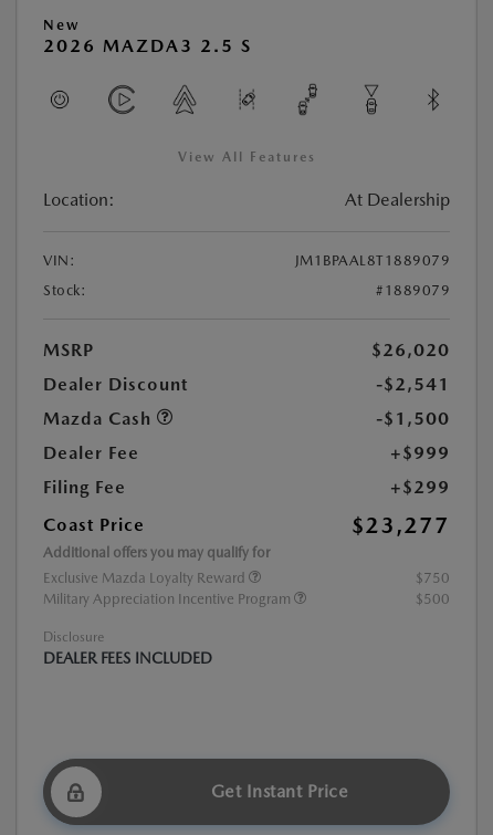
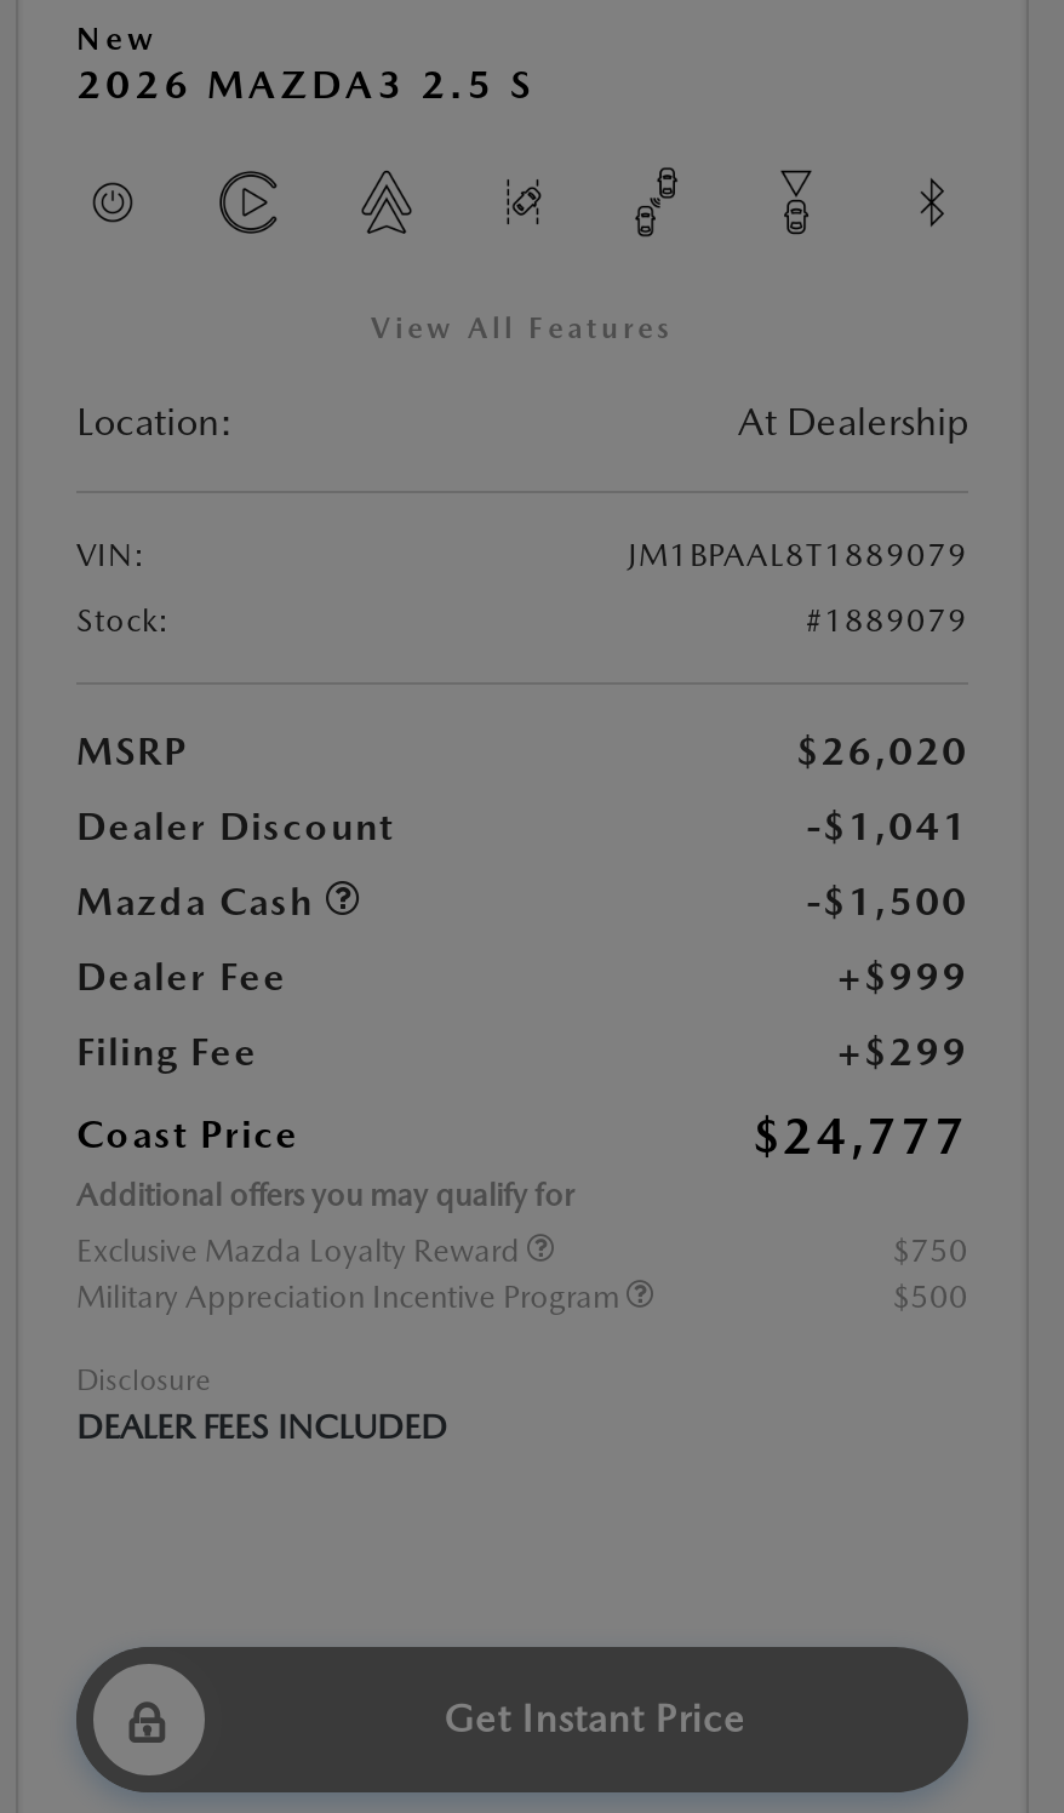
[376,374,450,395] -$2,541 -> [806,803,968,849] -$1,041
[352,512,450,538] $23,277 -> [753,1106,968,1164] $24,777

